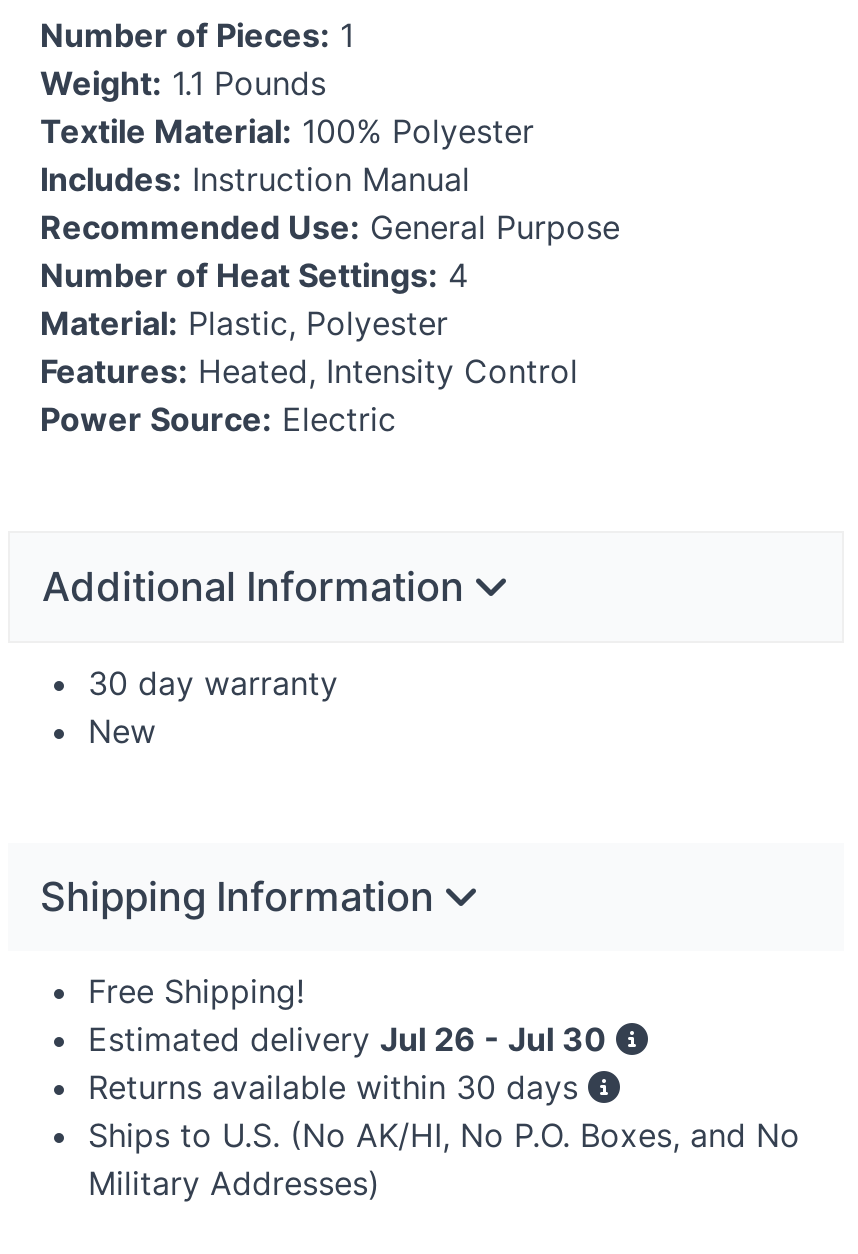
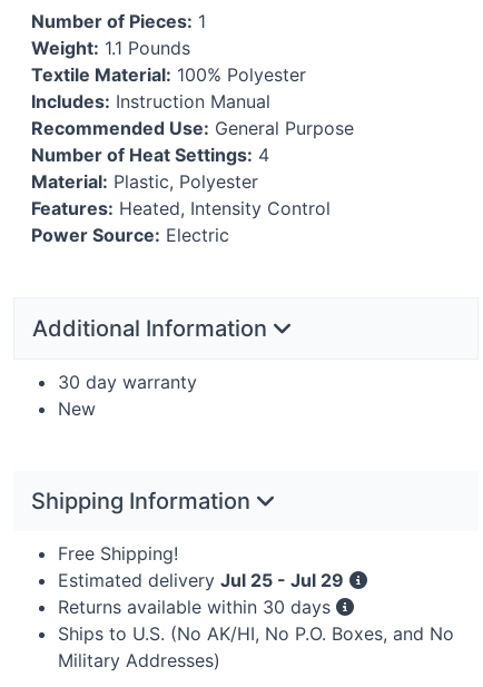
[88,1019,606,1059] Estimated delivery Jul 26 - Jul 30 -> [58,569,344,591] Estimated delivery Jul 25 - Jul 29

